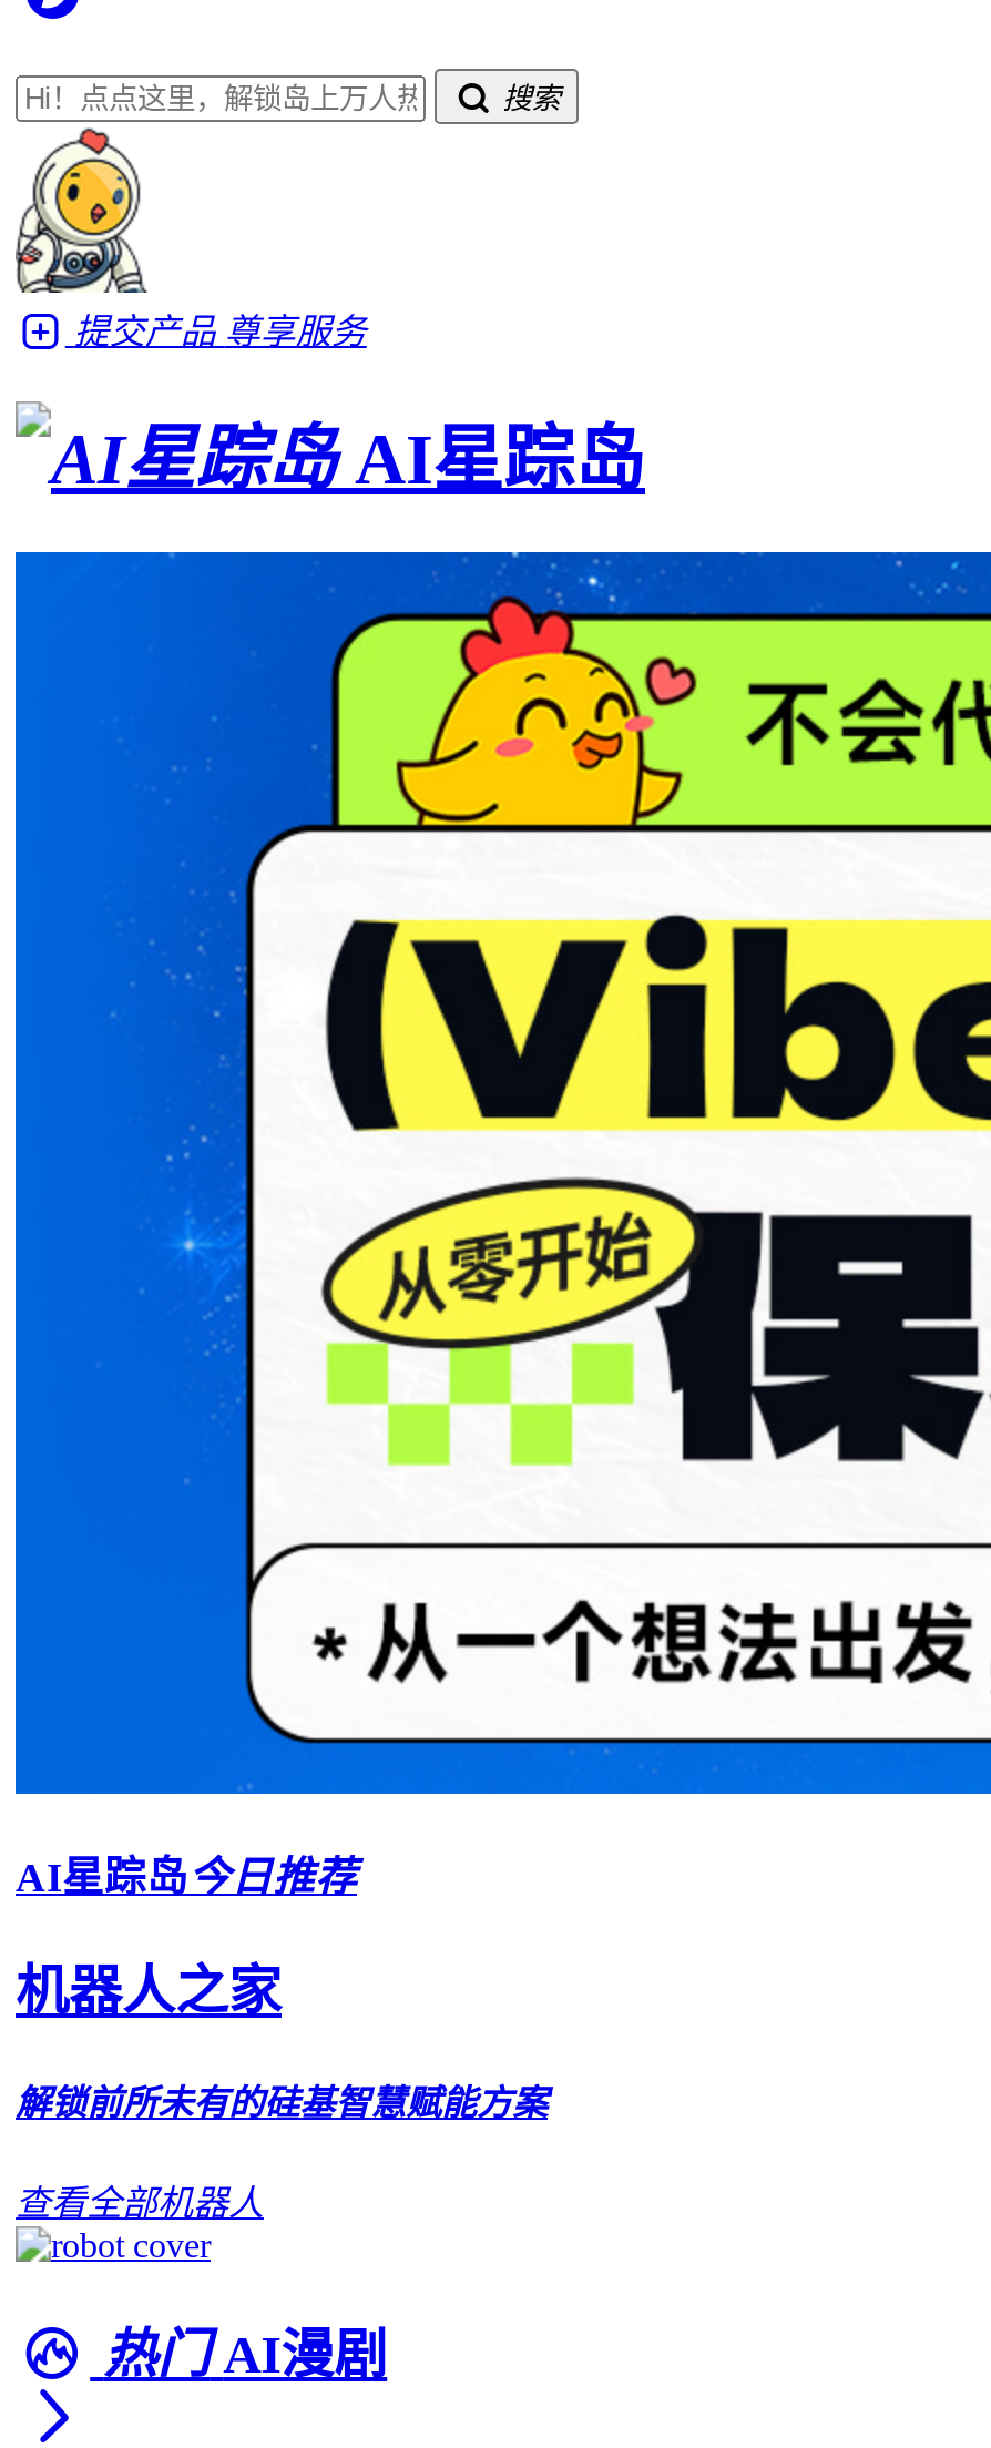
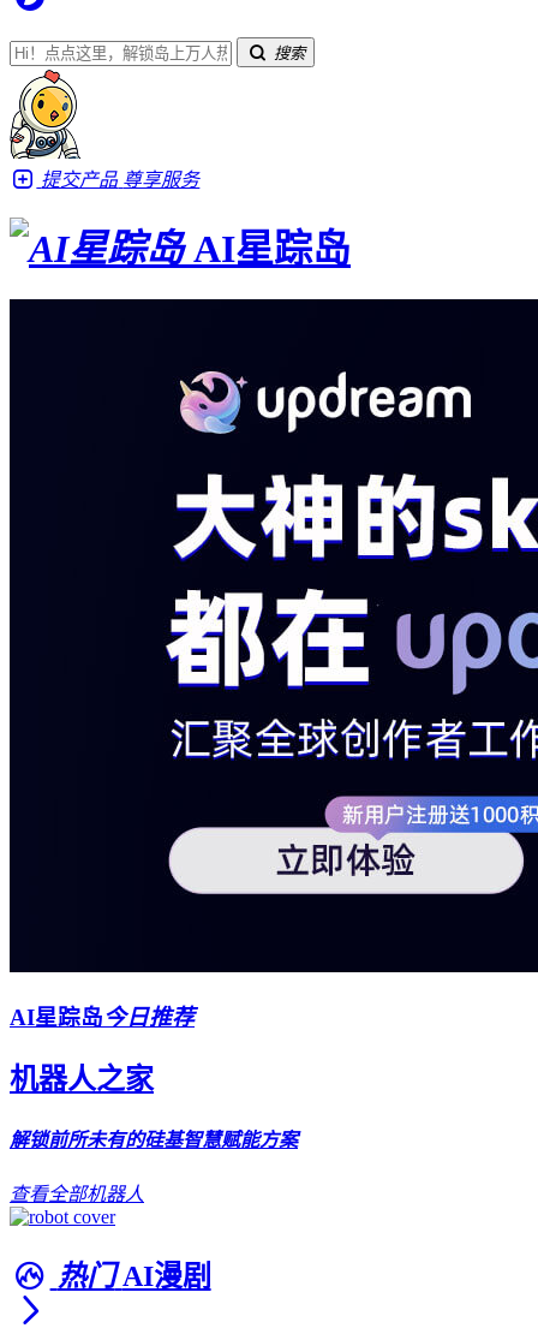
[13,550,984,1796] [image] -> [8,298,534,973] [image]

